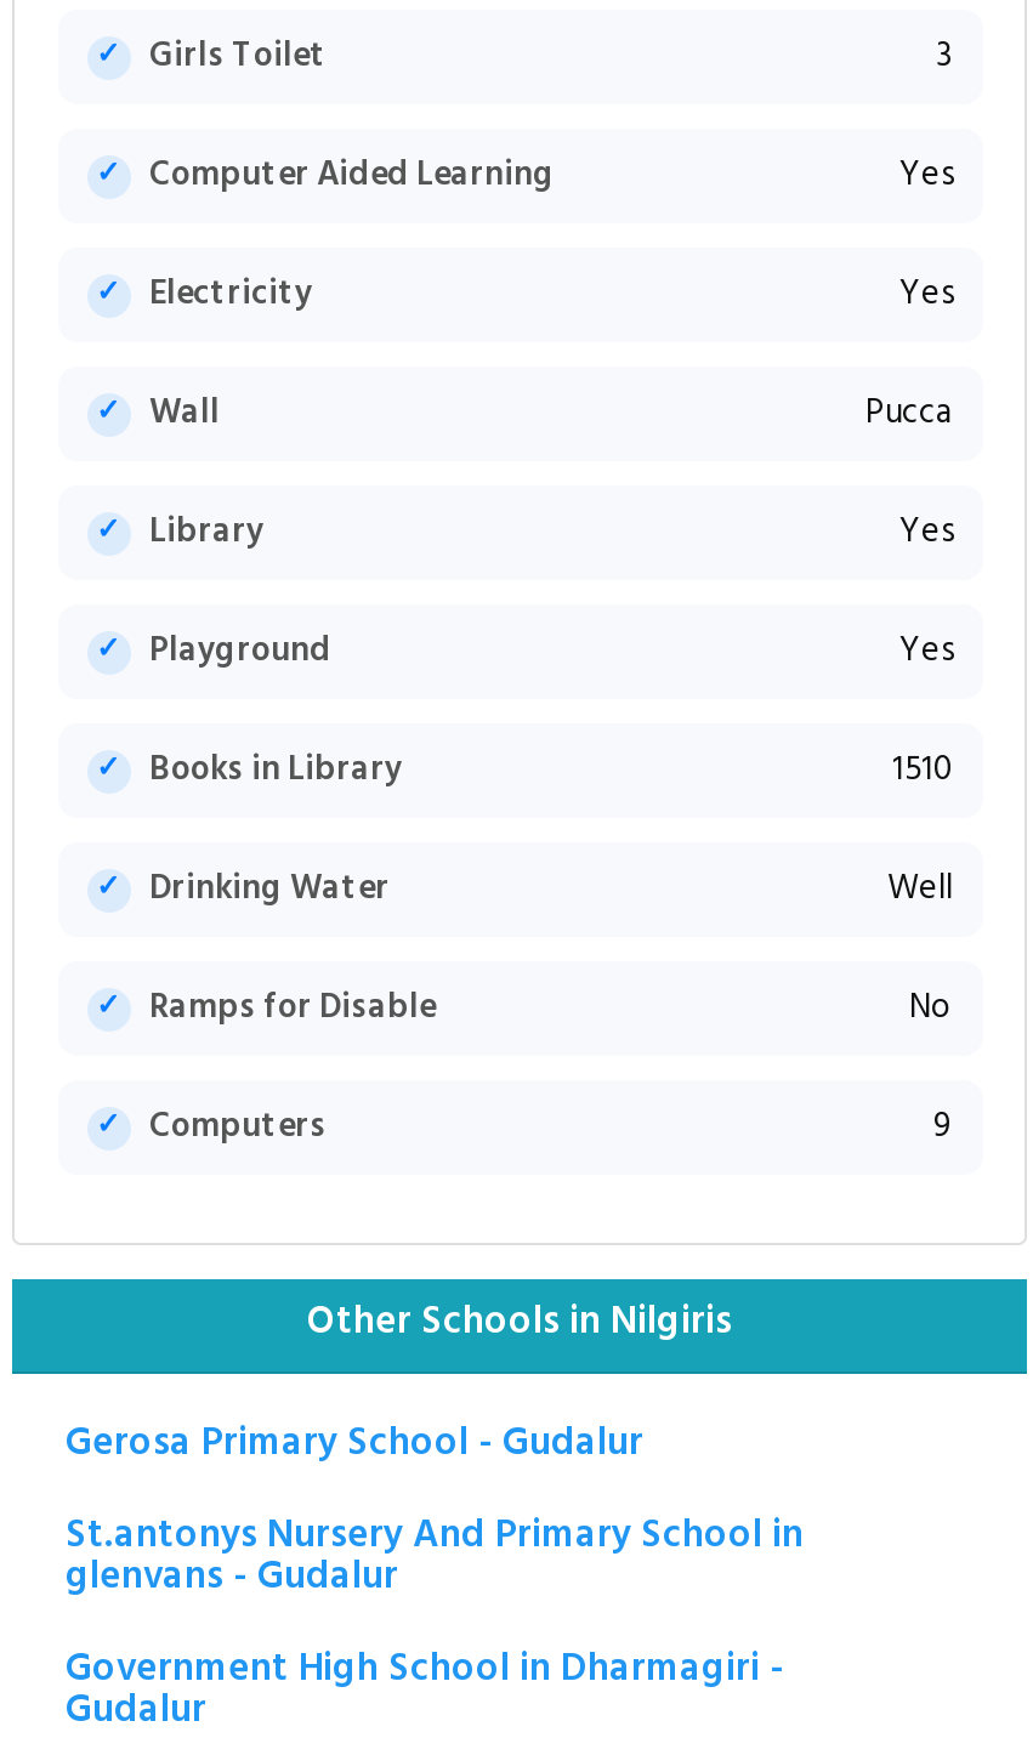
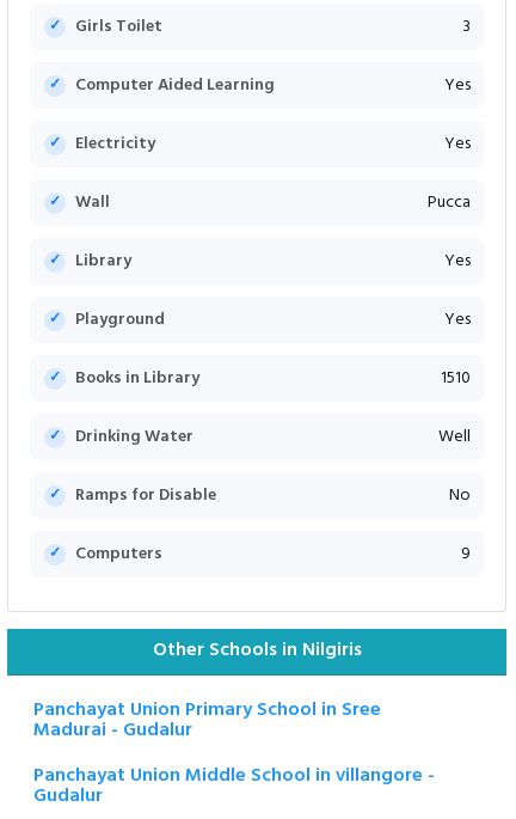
[66,1412,804,1701] Gerosa Primary School - Gudalur | St.antonys Nursery And Primary School in | glenvans - Gudalur | Government High School in Dharmagiri - -> [33,694,435,791] Panchayat Union Primary School in Sree | Madurai - Gudalur | Panchayat Union Middle School in villangore -

